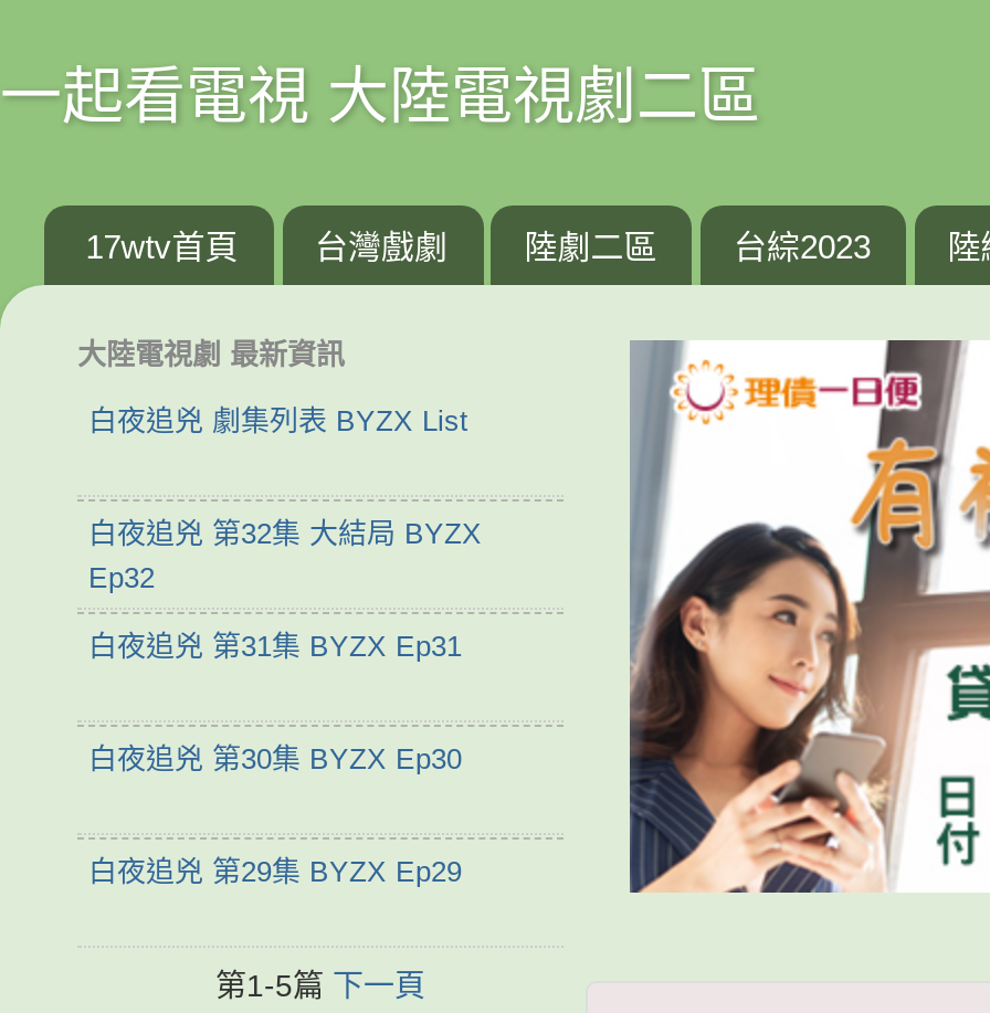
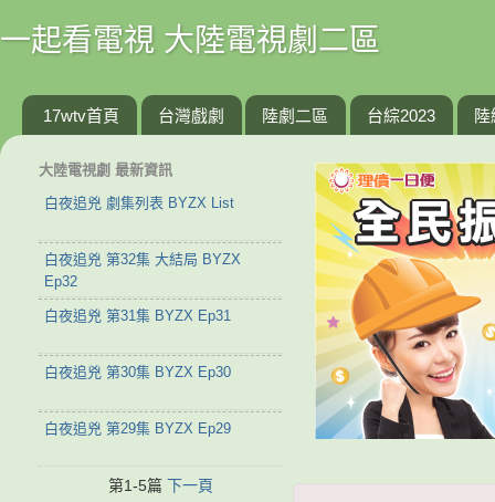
[628,338,983,895] [image] -> [315,163,492,440] [image]

